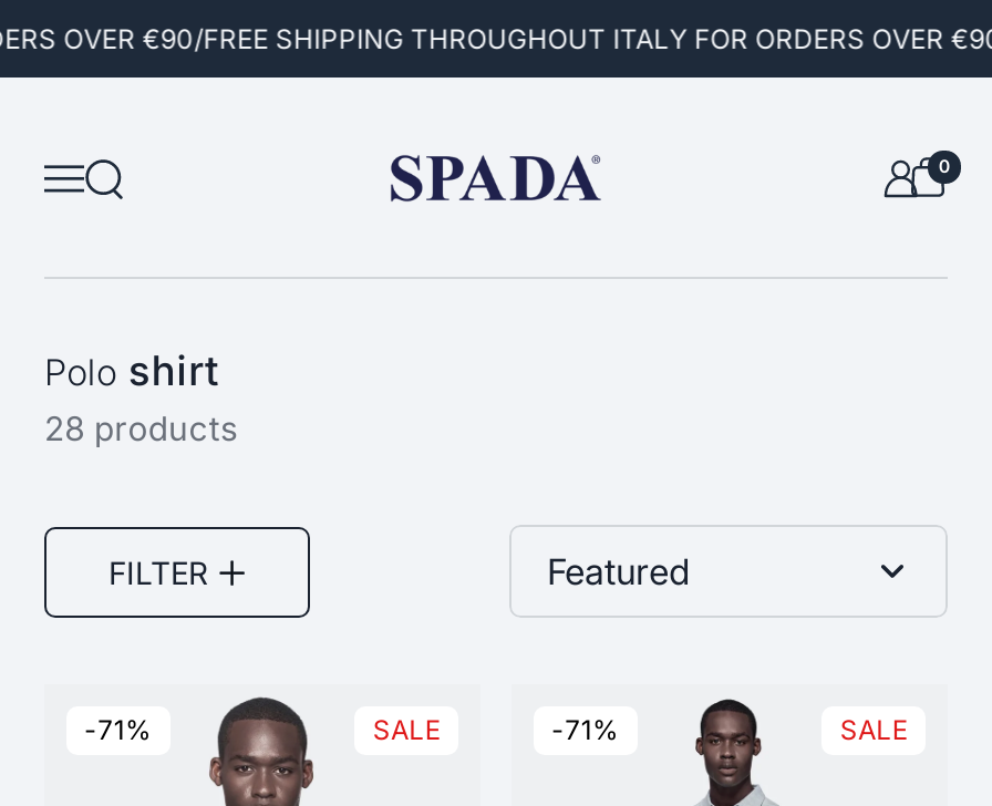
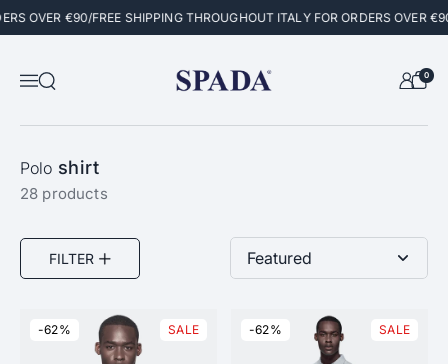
[84,713,152,746] -71% -> [38,322,71,337] -62%
[551,713,619,746] -71% -> [249,322,282,337] -62%

